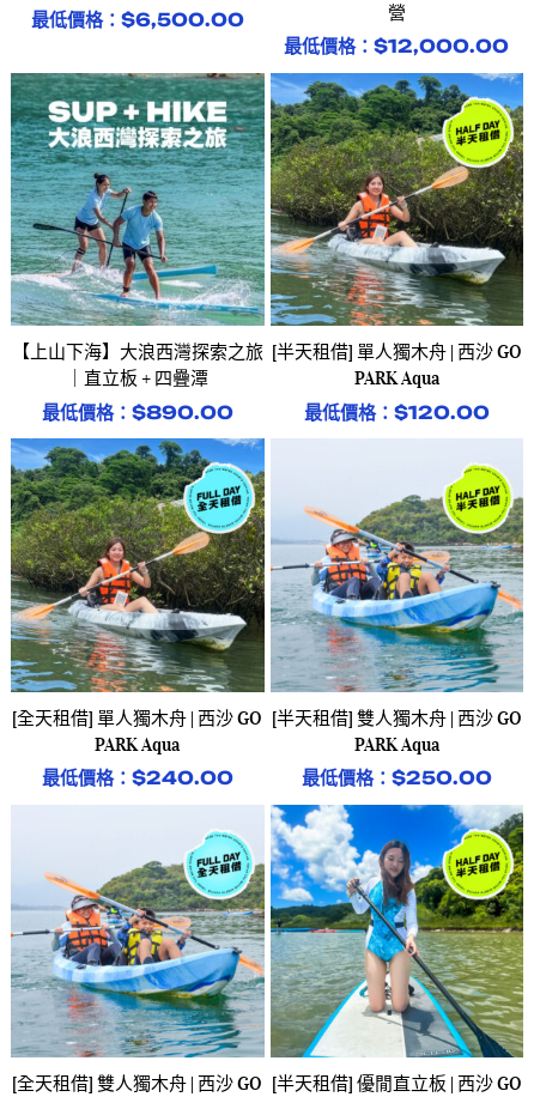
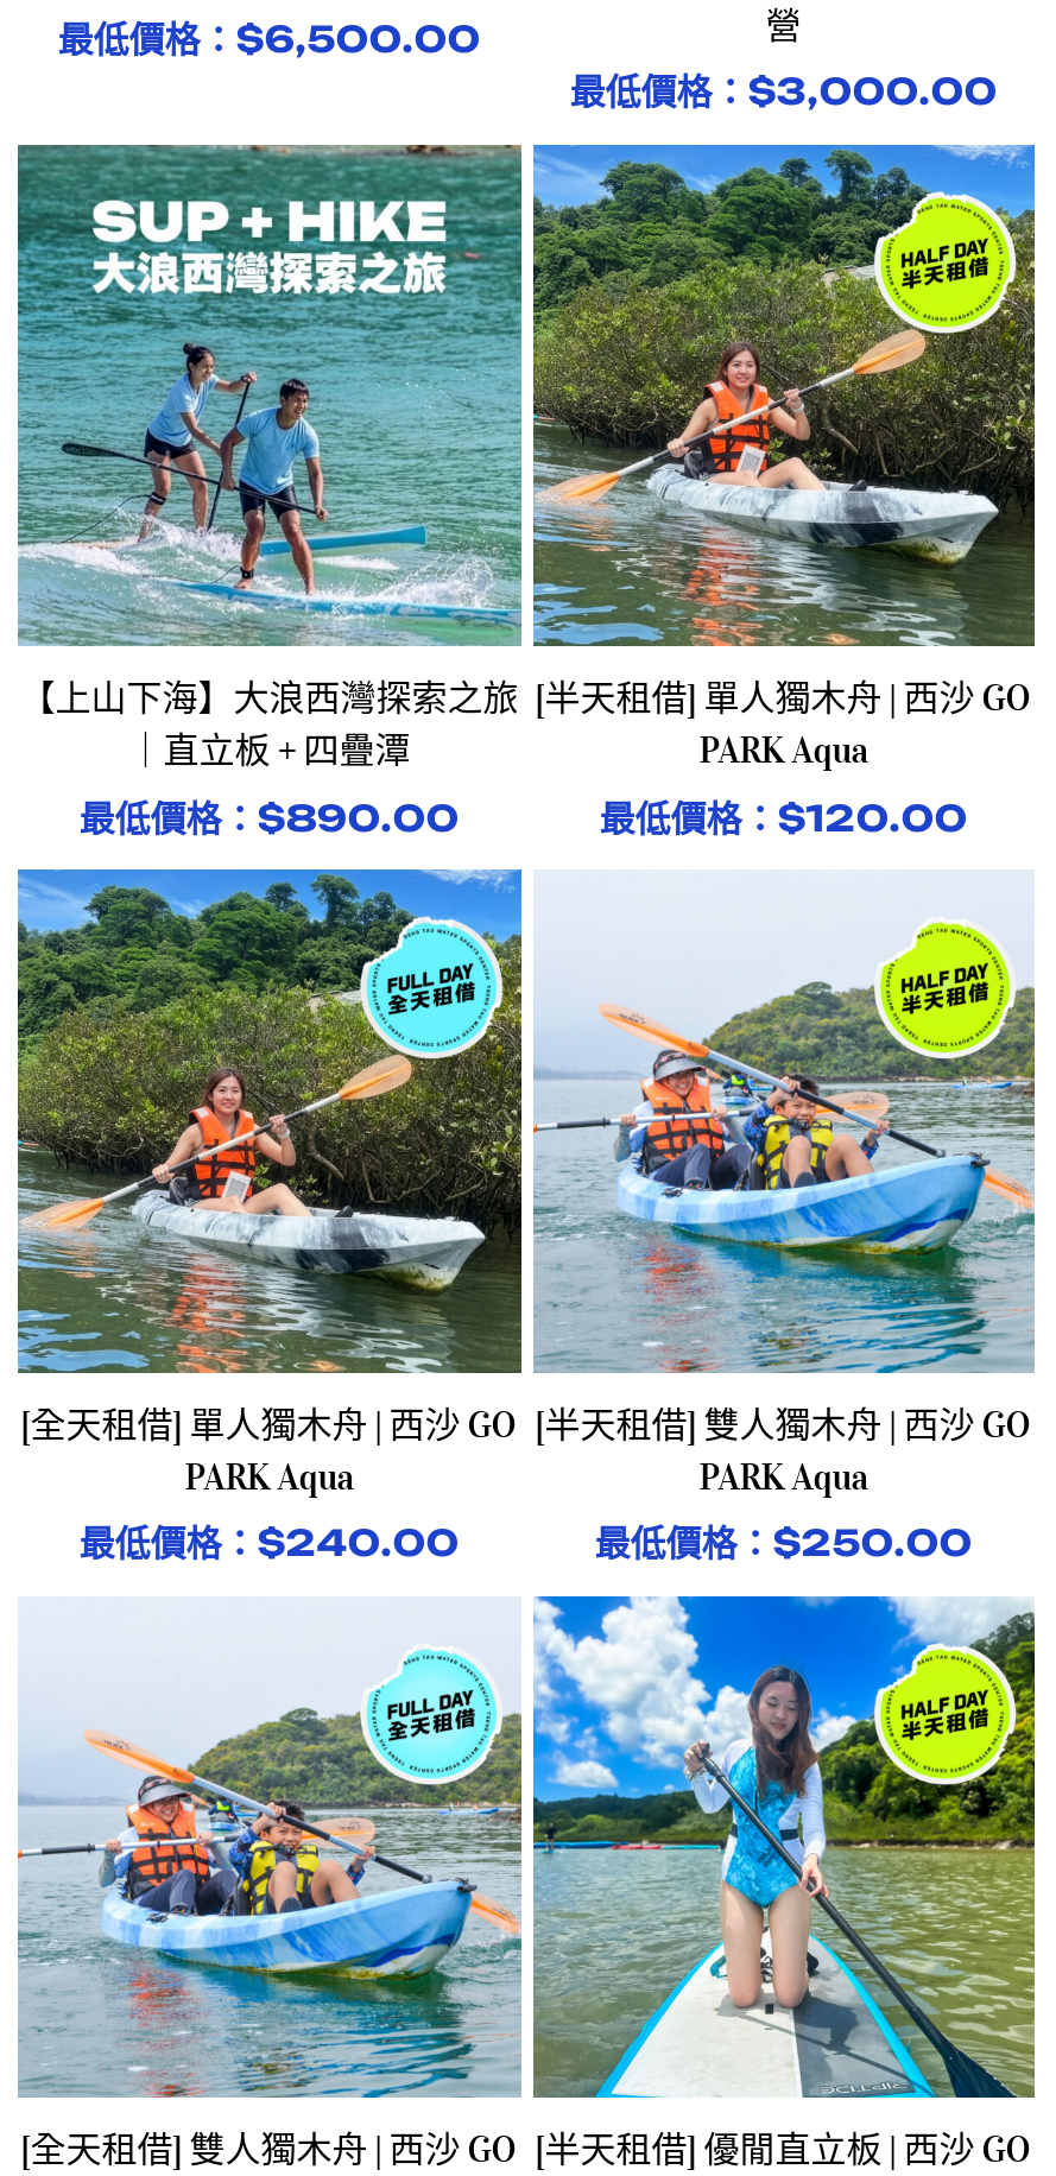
[284,35,509,58] 最低價格：$12,000.00 -> [569,70,997,115] 最低價格：$3,000.00

